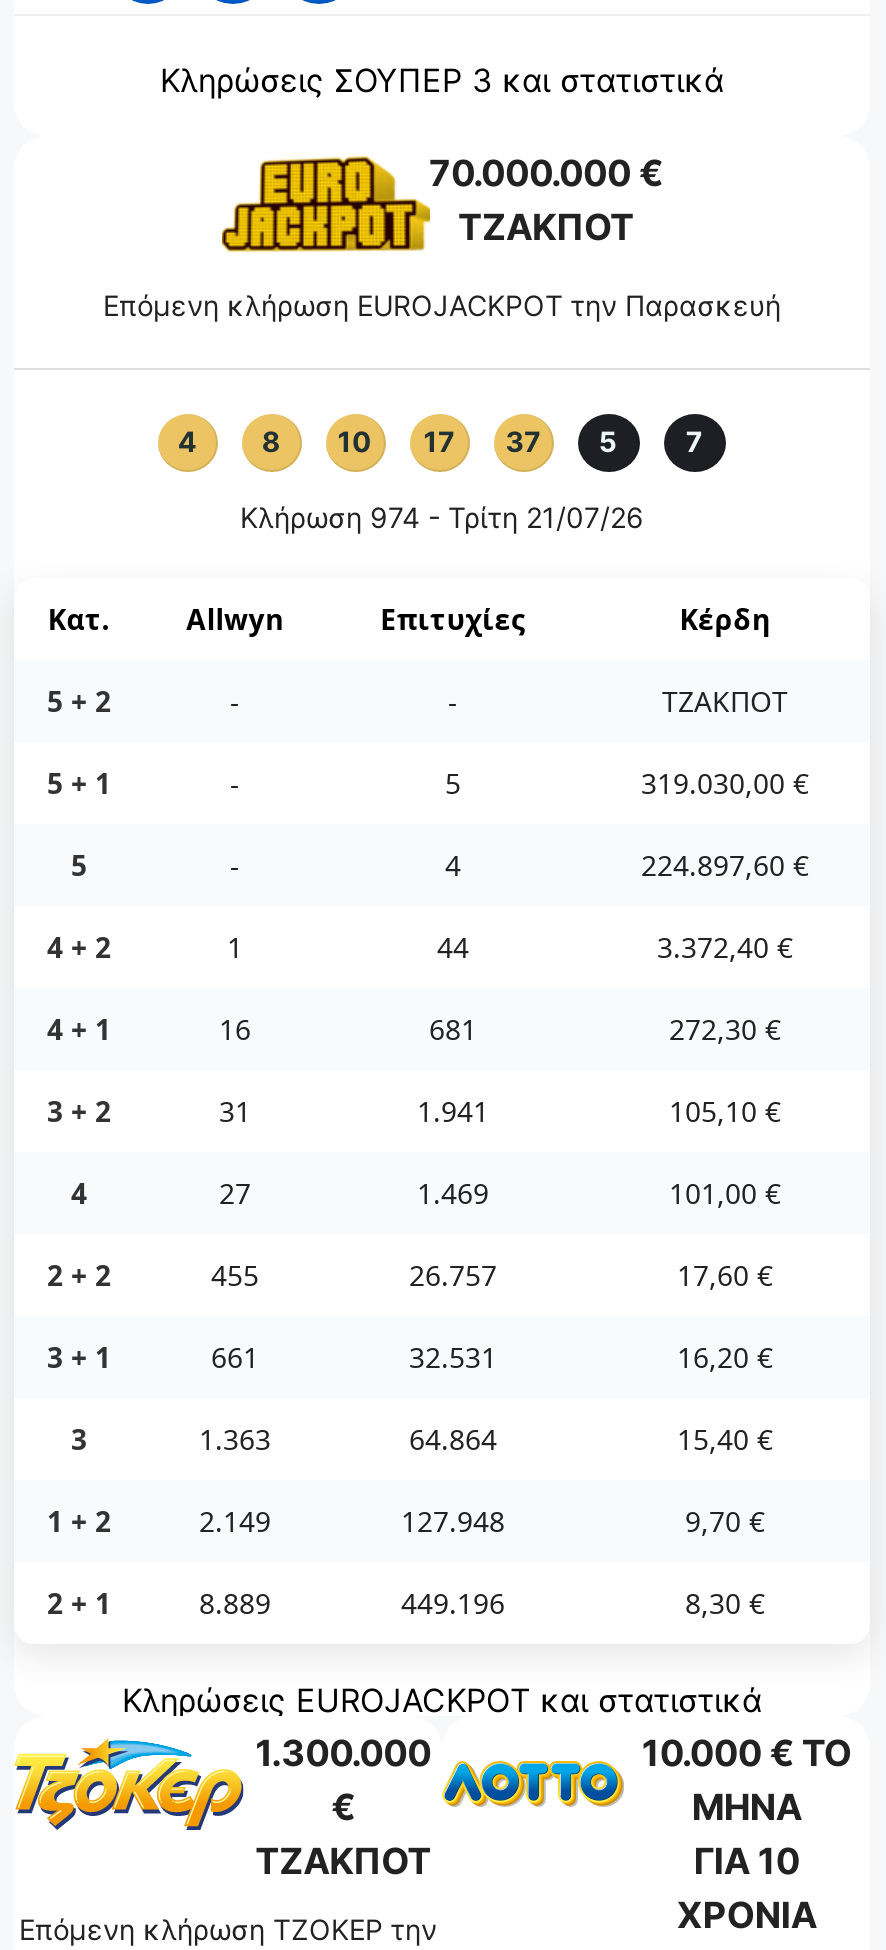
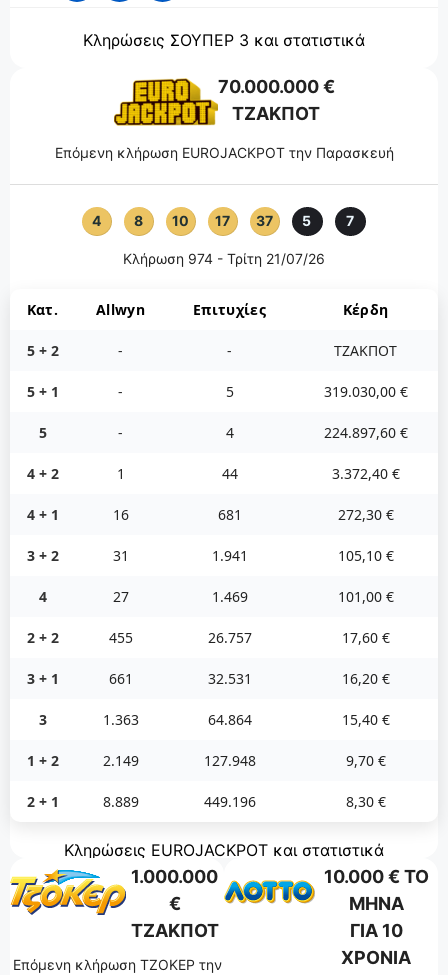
[255,1731,431,1773] 1.300.000 -> [131,865,218,886] 1.000.000

